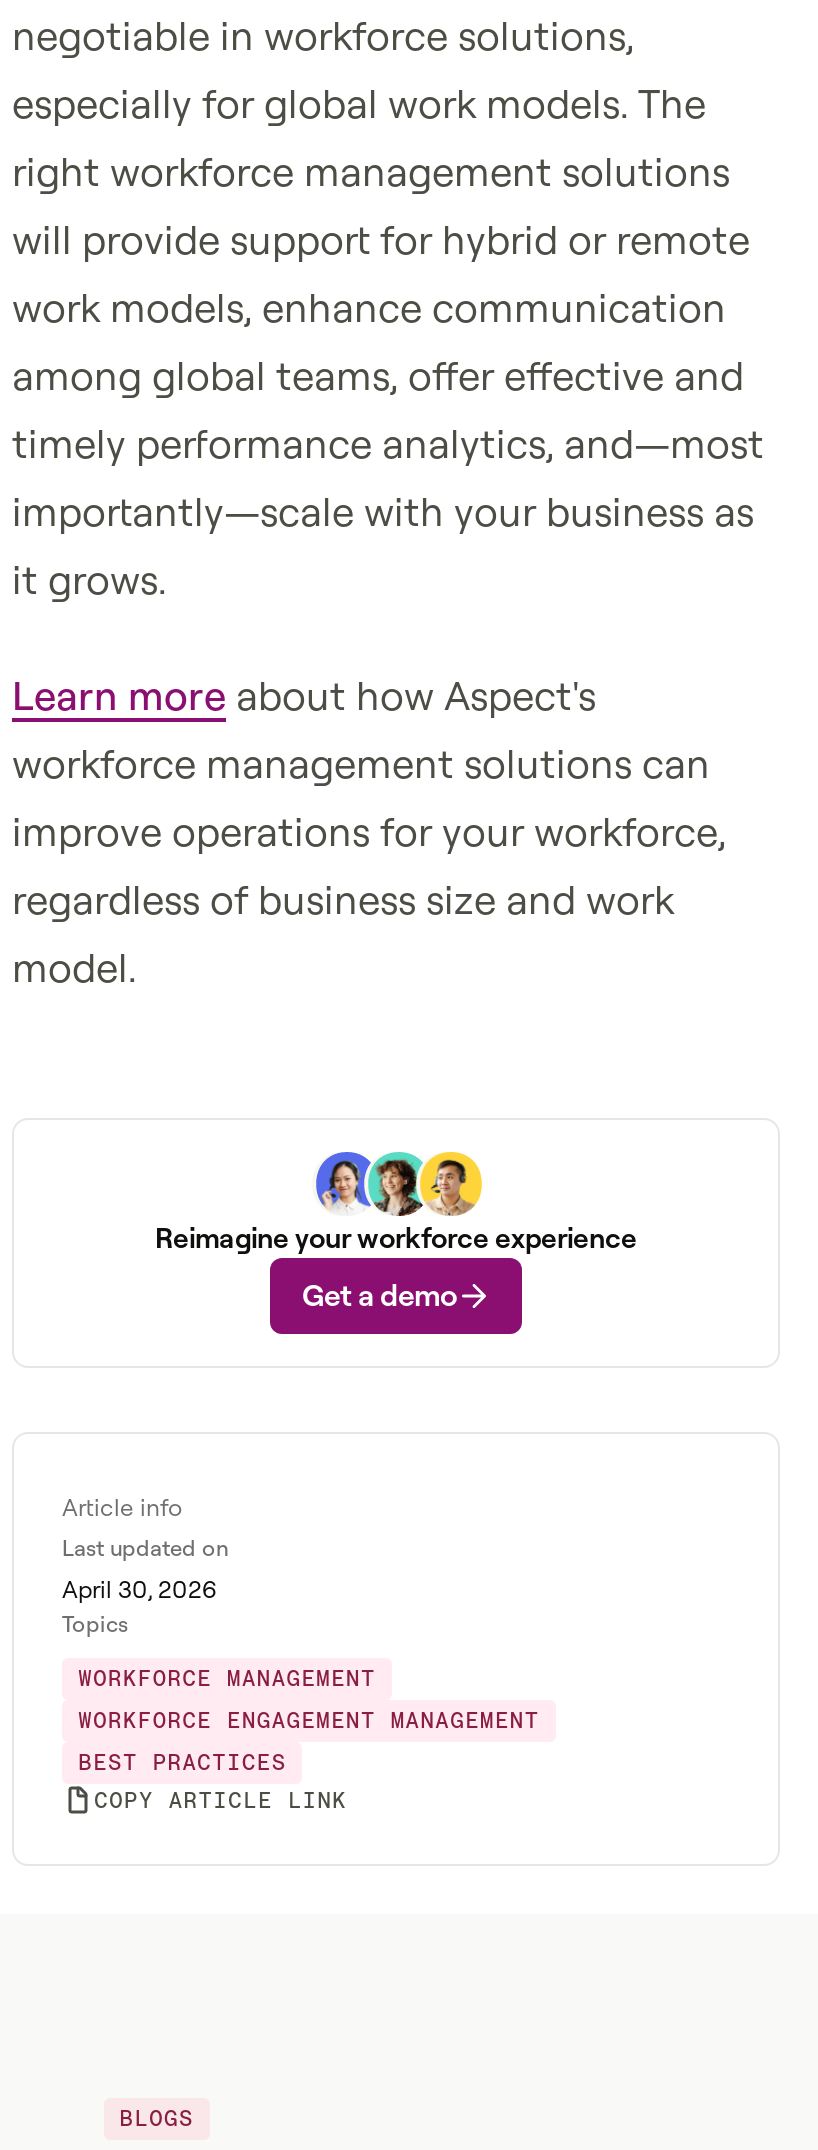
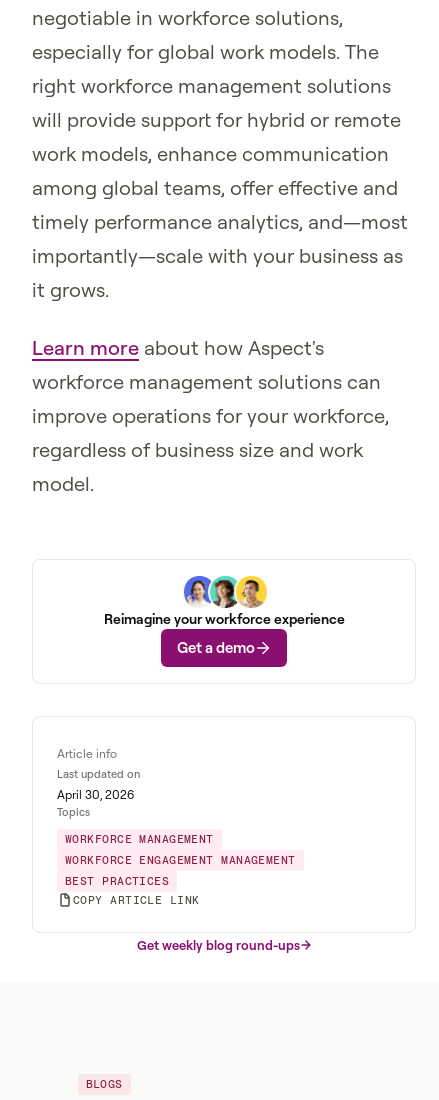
none -> [136,937,299,953] Get weekly blog round-ups

